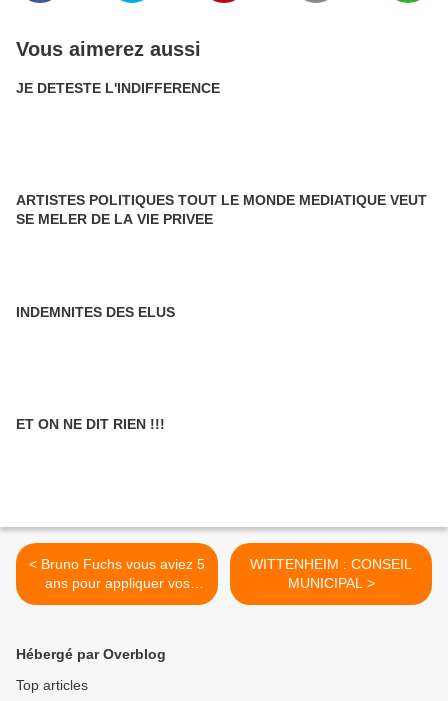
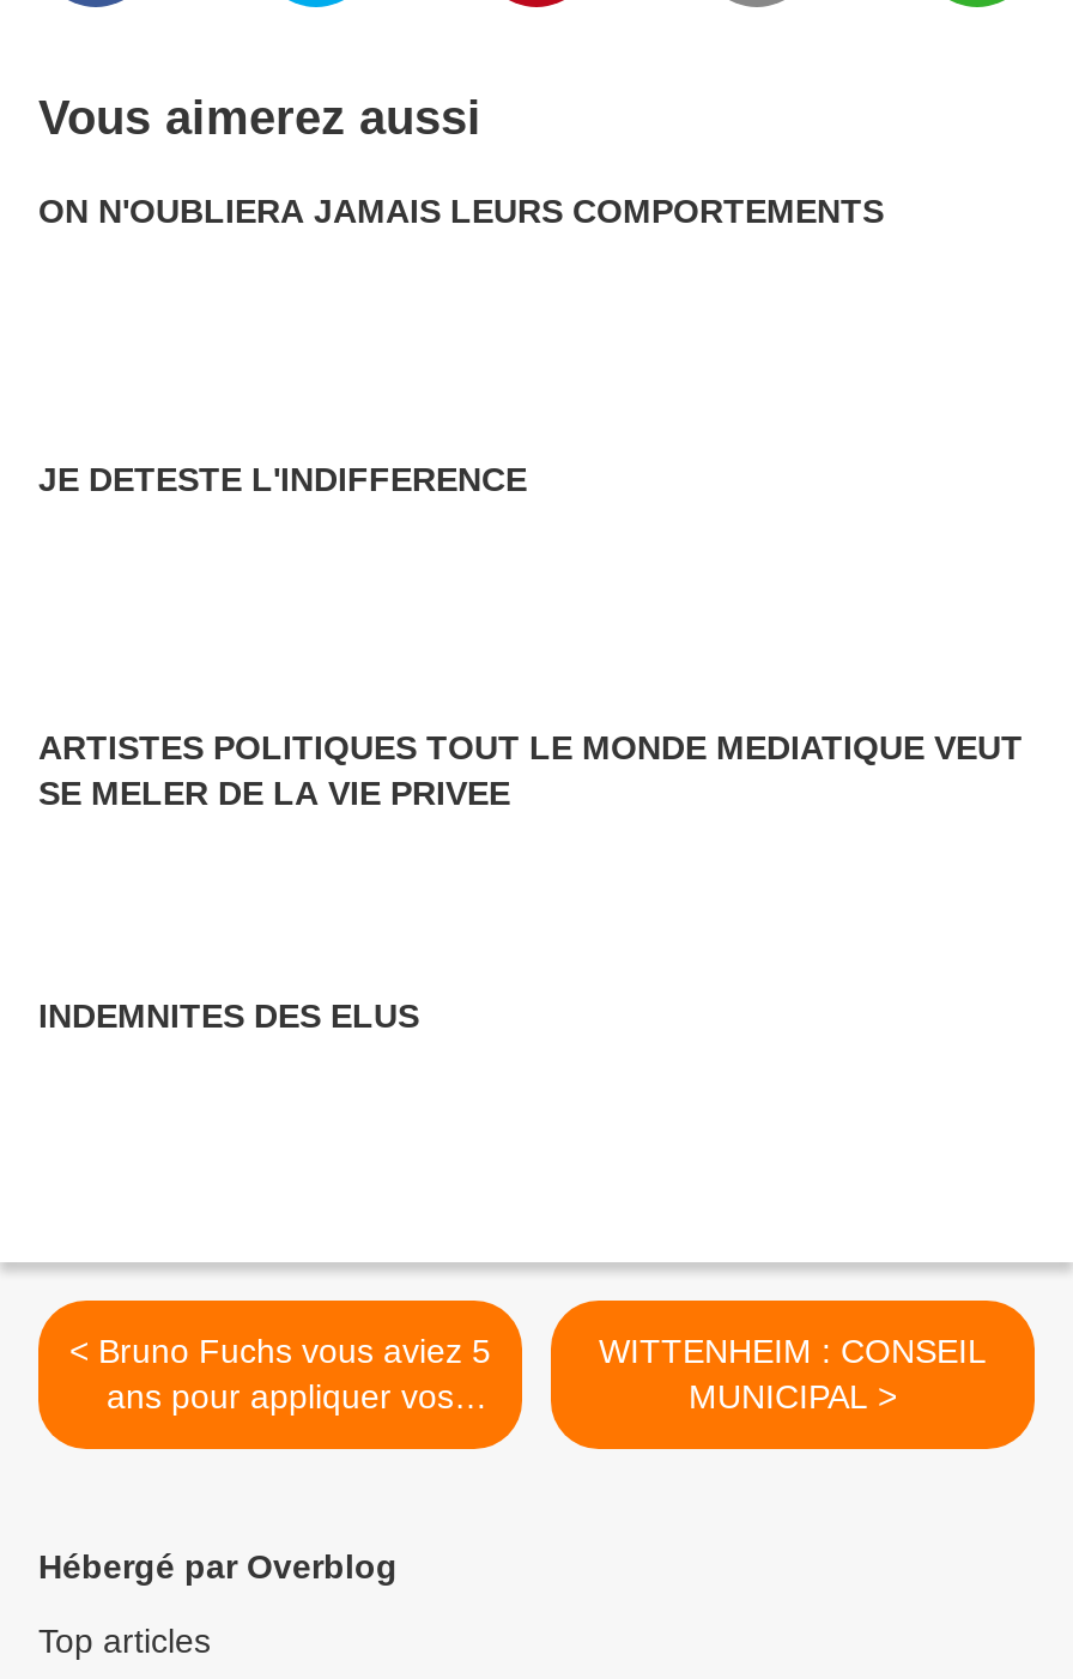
none -> [38,192,884,230] ON N'OUBLIERA JAMAIS LEURS COMPORTEMENTS
moved [16,80,427,320] -> [38,460,1023,1035]: JE DETESTE L'INDIFFERENCE | ARTISTES POLITIQUES TOUT LE MONDE MEDIATIQUE VEUT | SE MELER DE LA VIE PRIVEE | INDEMNITES DES ELUS
[16,416,165,432] ET ON NE DIT RIEN !!! -> none

